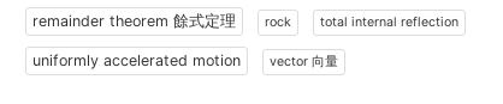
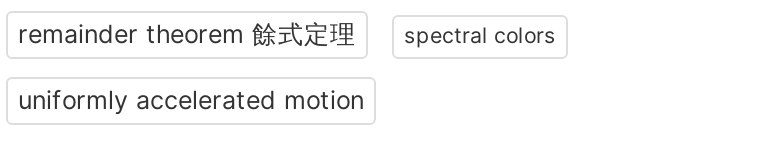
[265,15,458,30] rock | total internal reflection -> [404,24,556,50] spectral colors
[270,54,338,70] vector 向量 -> none

